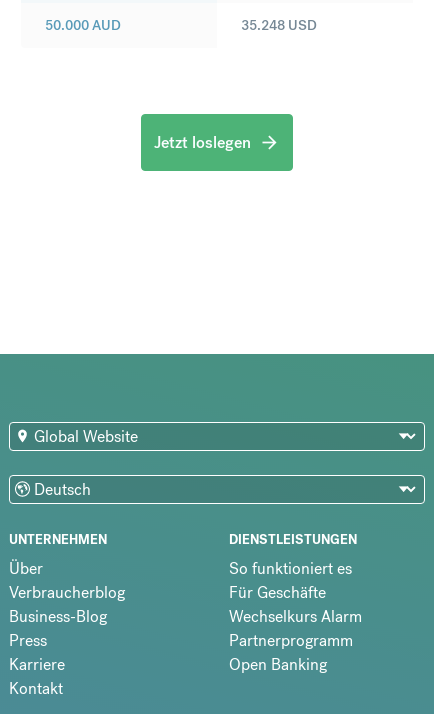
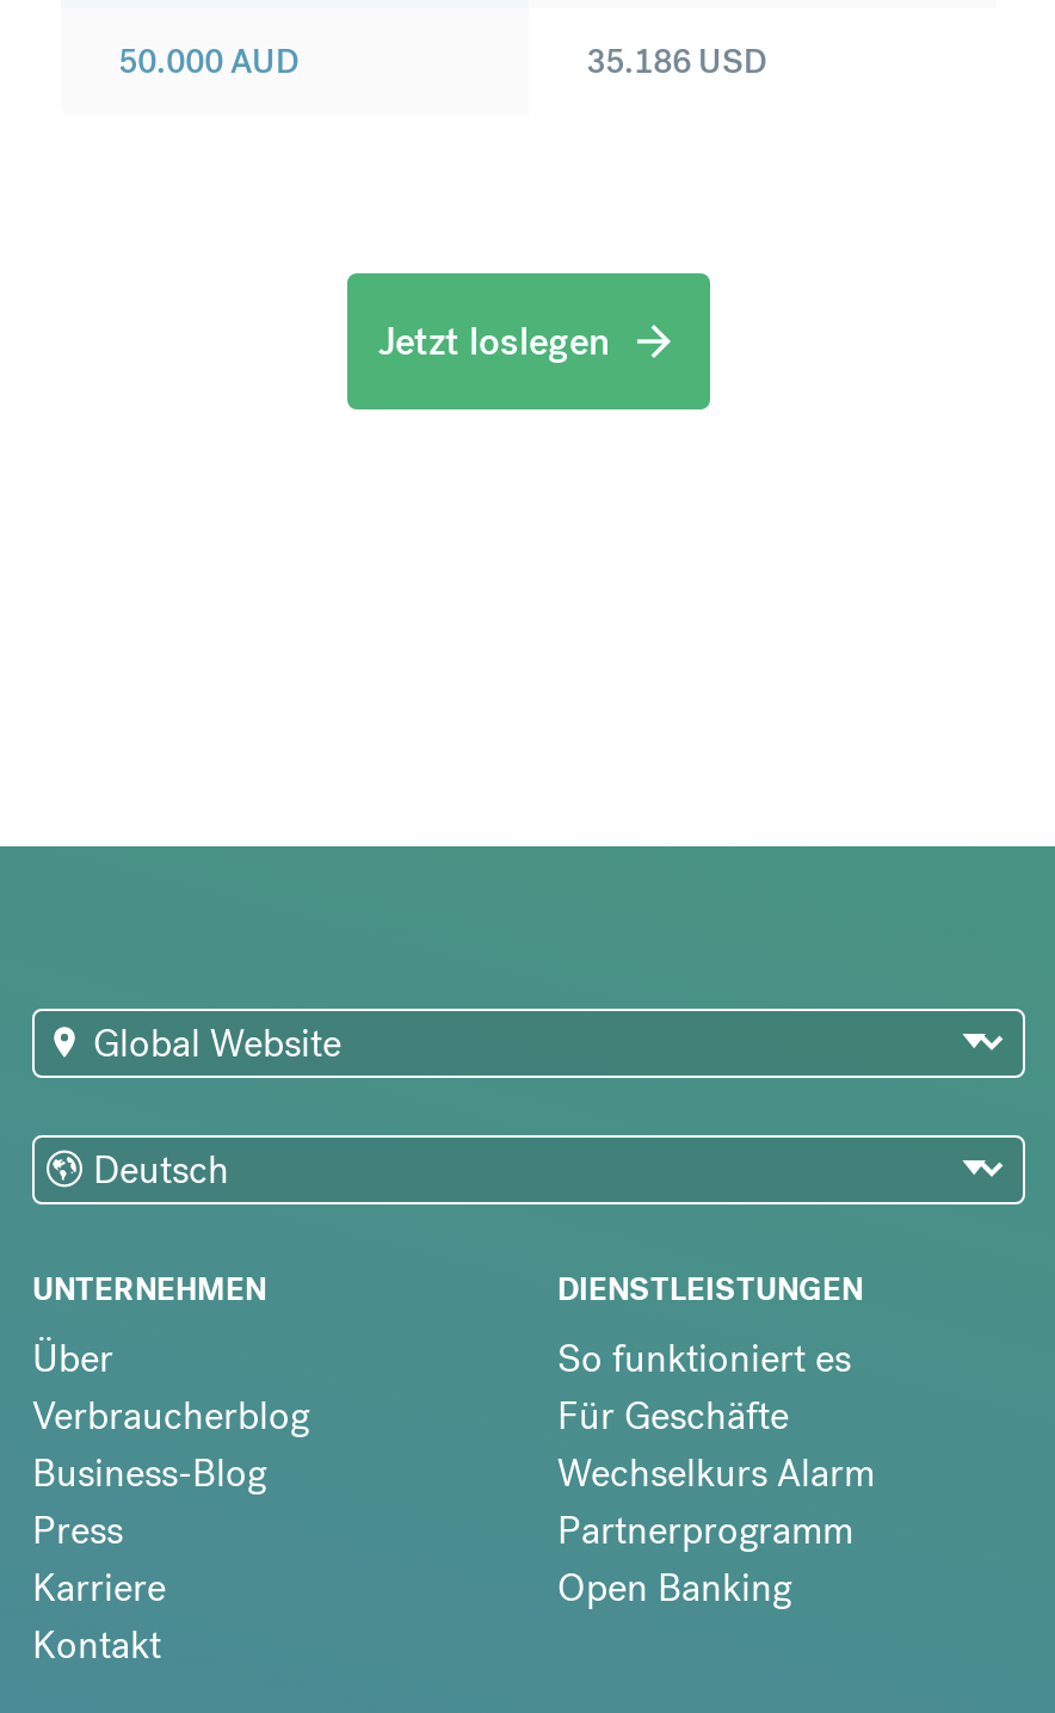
[241,16,317,34] 35.248 USD -> [586,40,767,83] 35.186 USD

